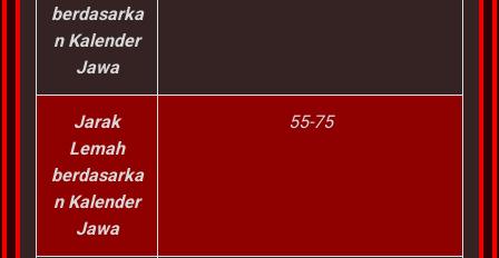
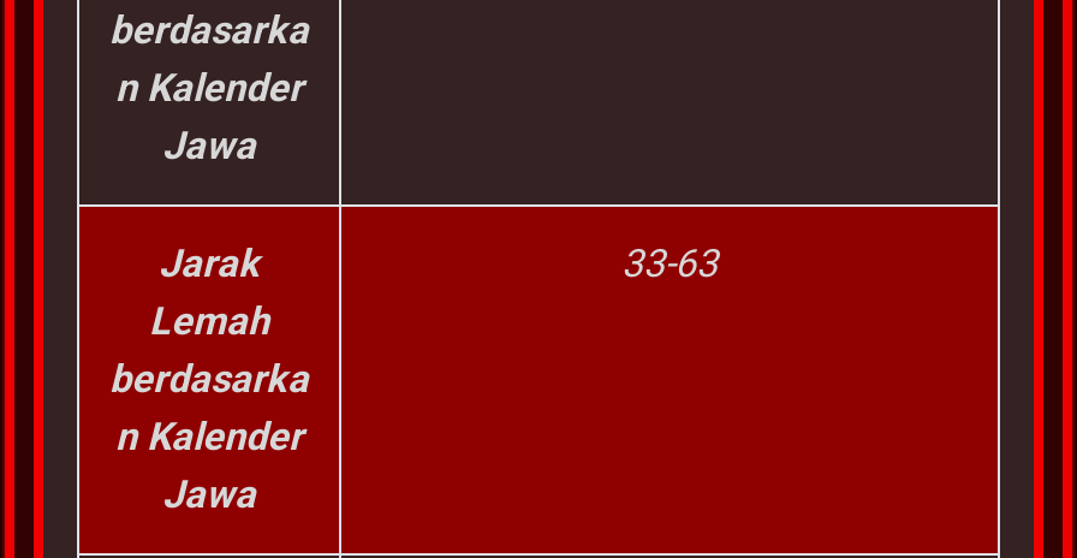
[288,111,332,132] 55-75 -> [621,241,718,286] 33-63

